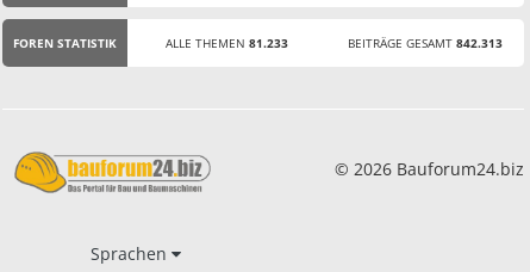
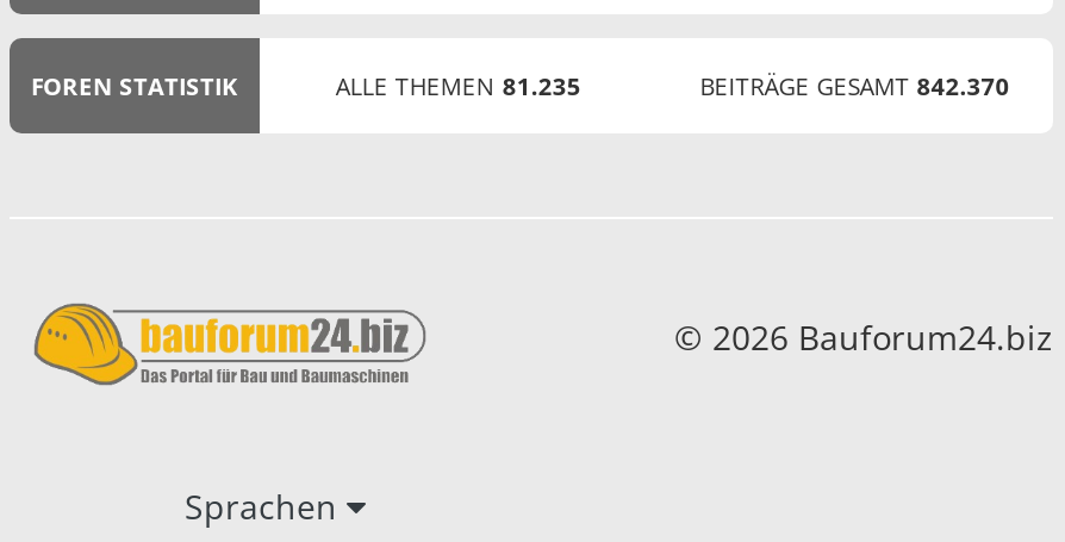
[165,34,288,51] ALLE THEMEN 81.233 -> [335,68,581,101] ALLE THEMEN 81.235
[348,34,502,51] BEITRÄGE GESAMT 842.313 -> [700,68,1010,101] BEITRÄGE GESAMT 842.370

